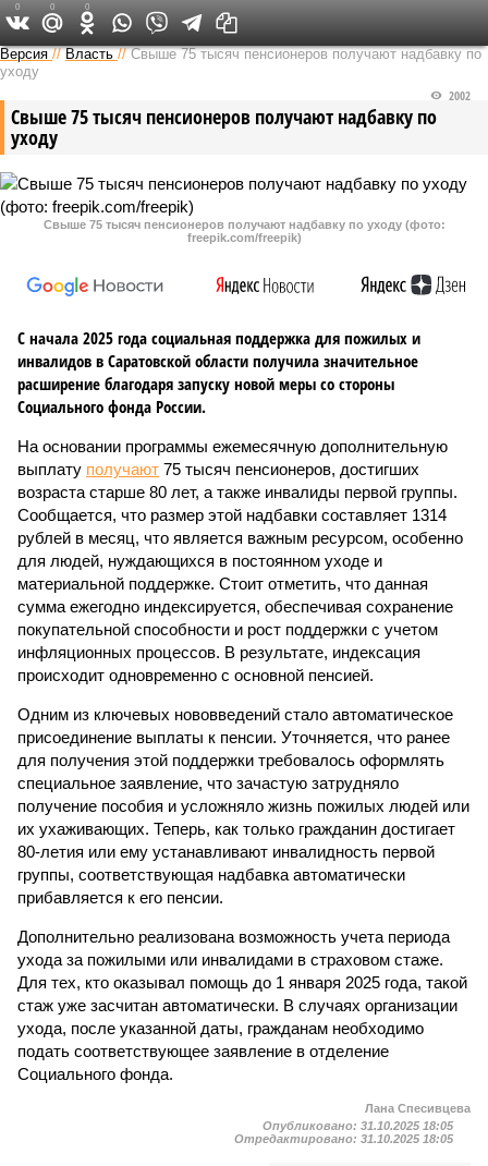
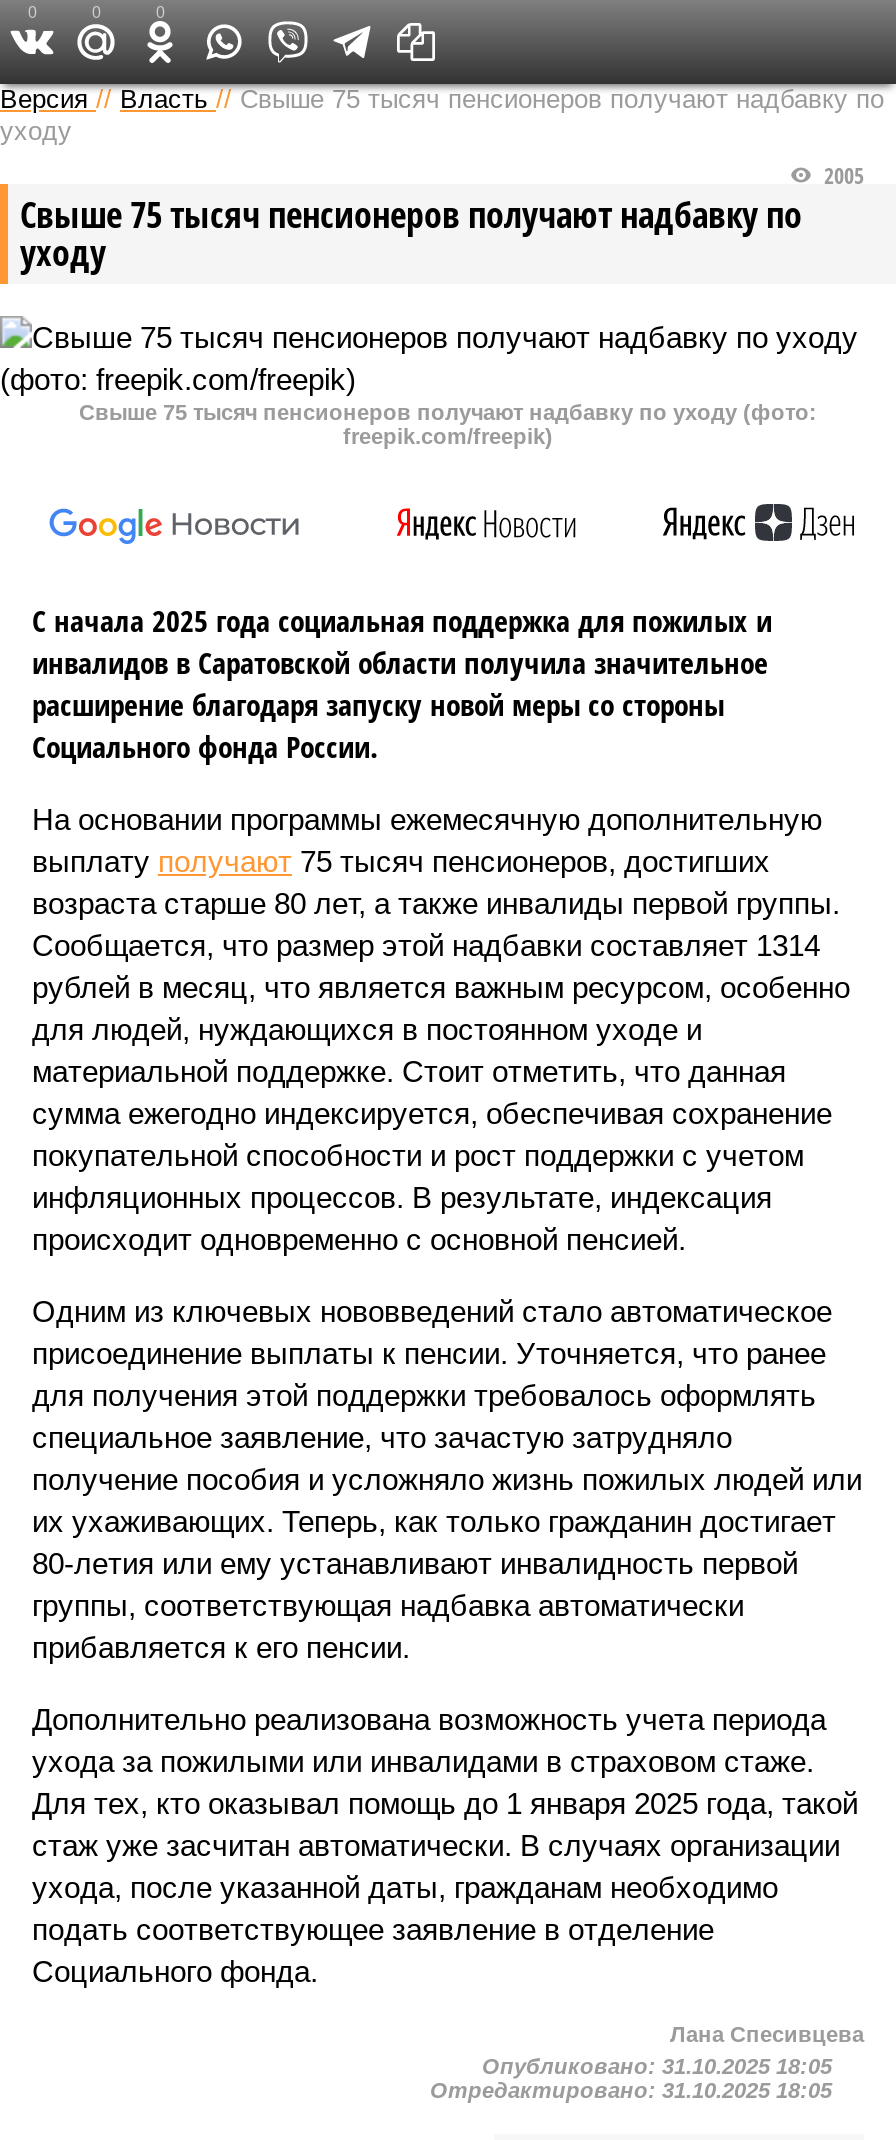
[446,87,471,104] 2002 -> [818,160,864,190] 2005

